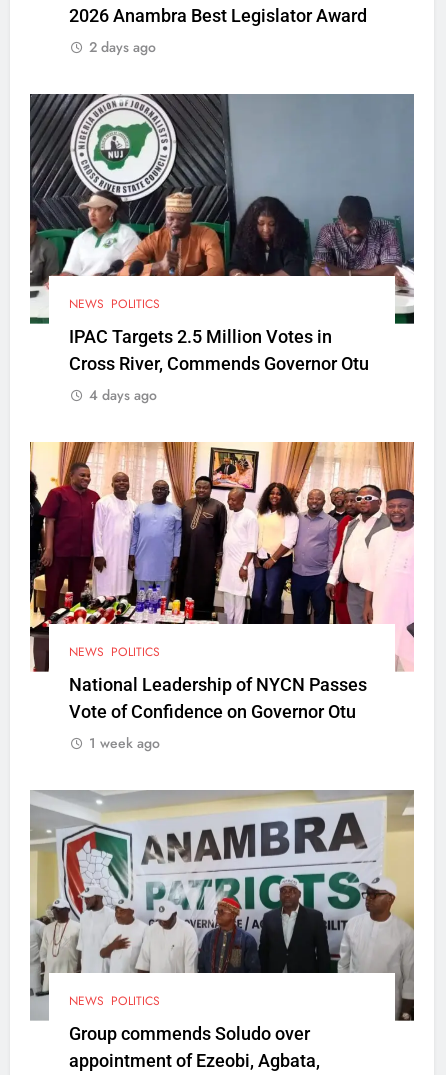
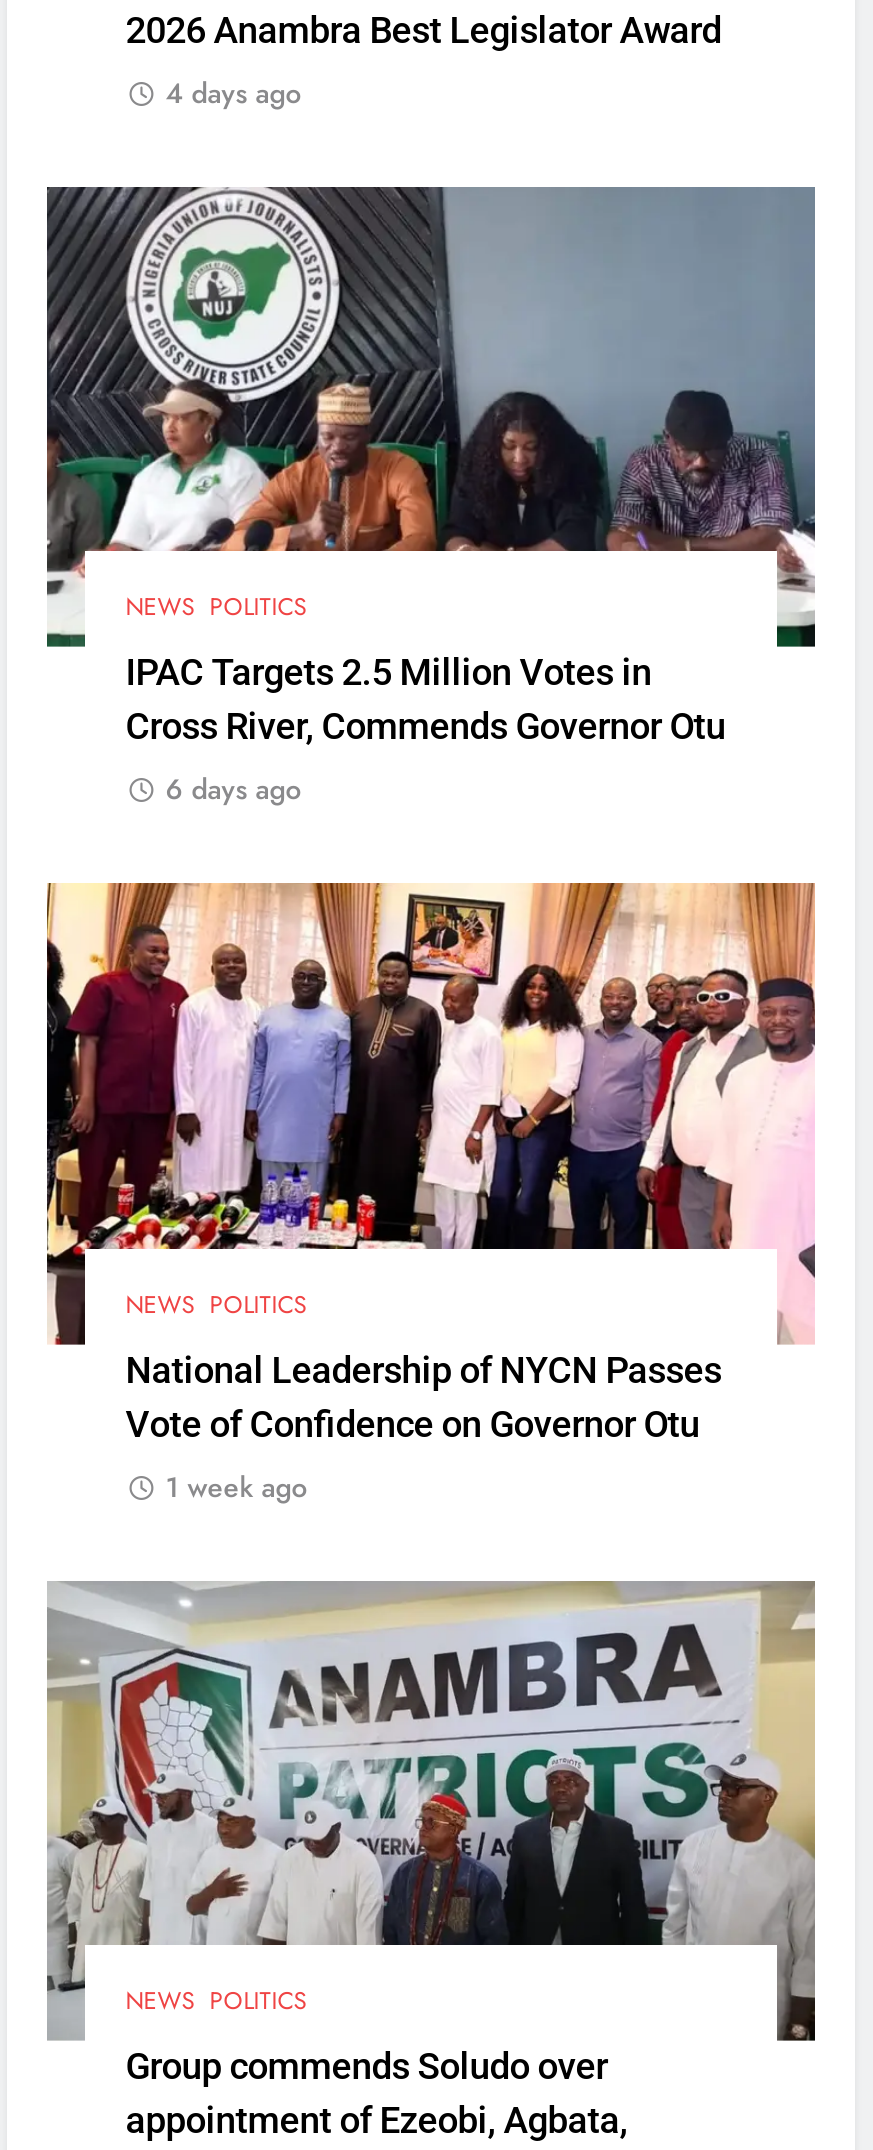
[89,36,156,56] 2 days ago -> [165,73,301,113] 4 days ago
[89,385,157,405] 4 days ago -> [165,770,301,810] 6 days ago

